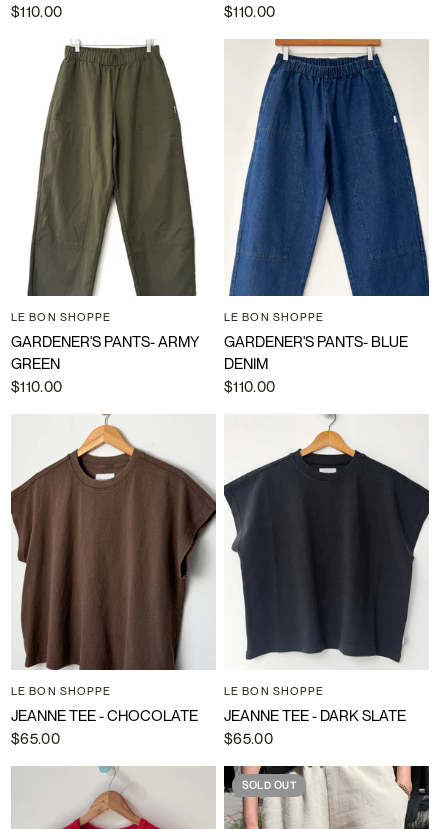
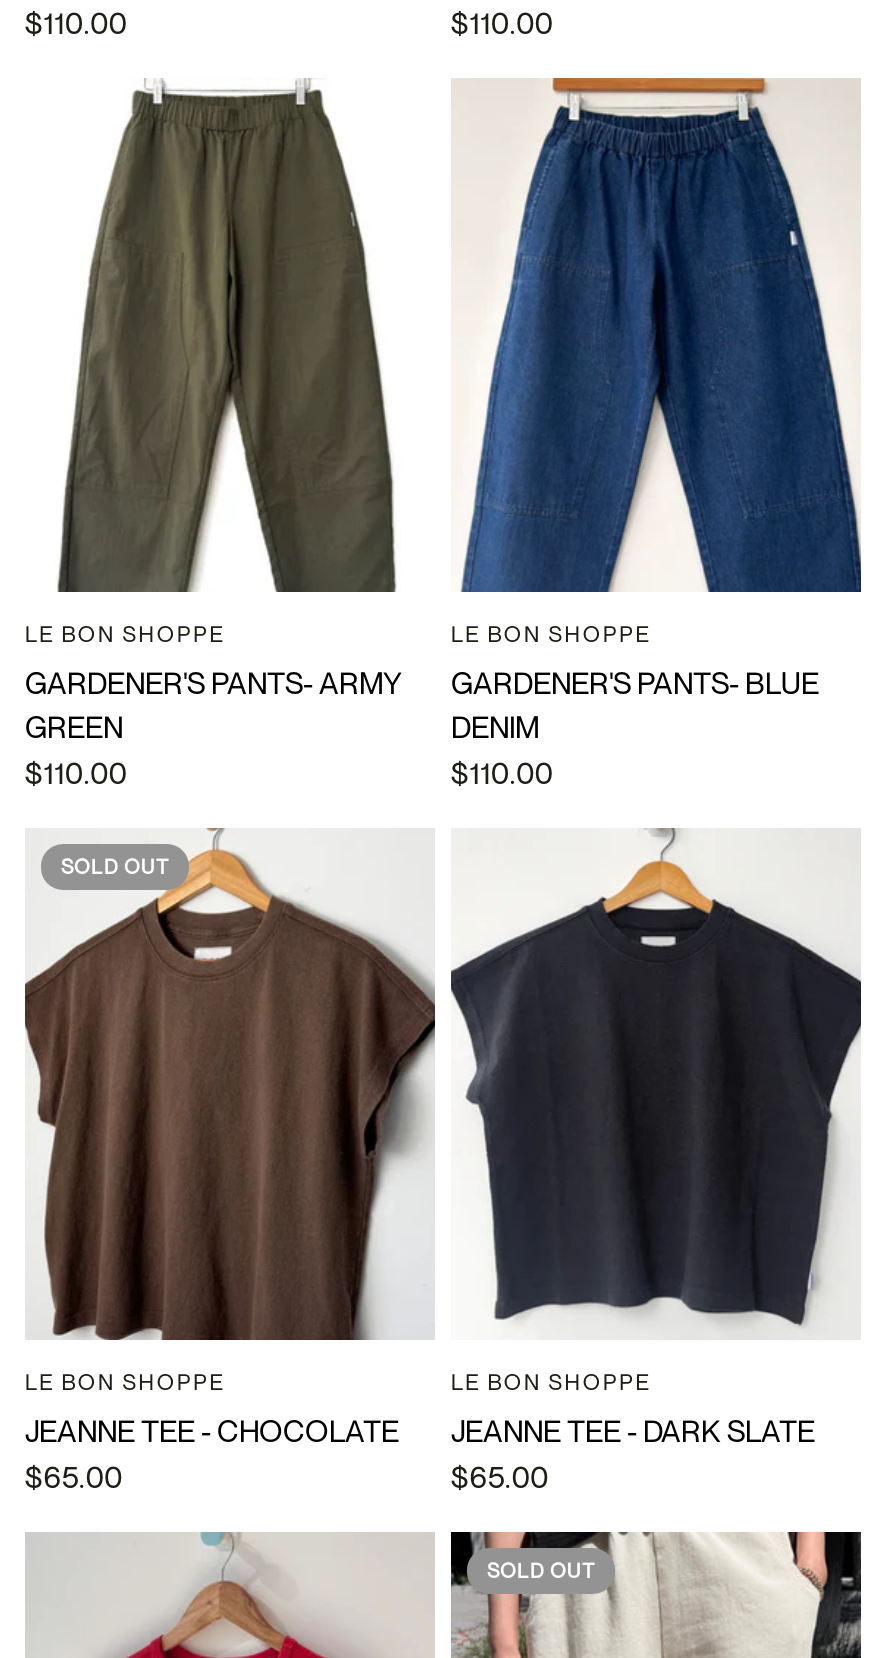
none -> [61,854,169,878] SOLD OUT

